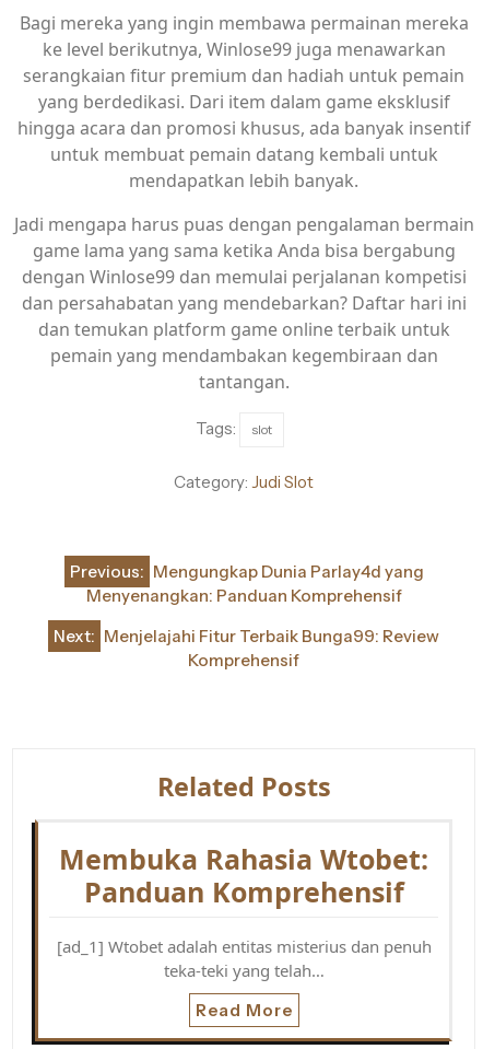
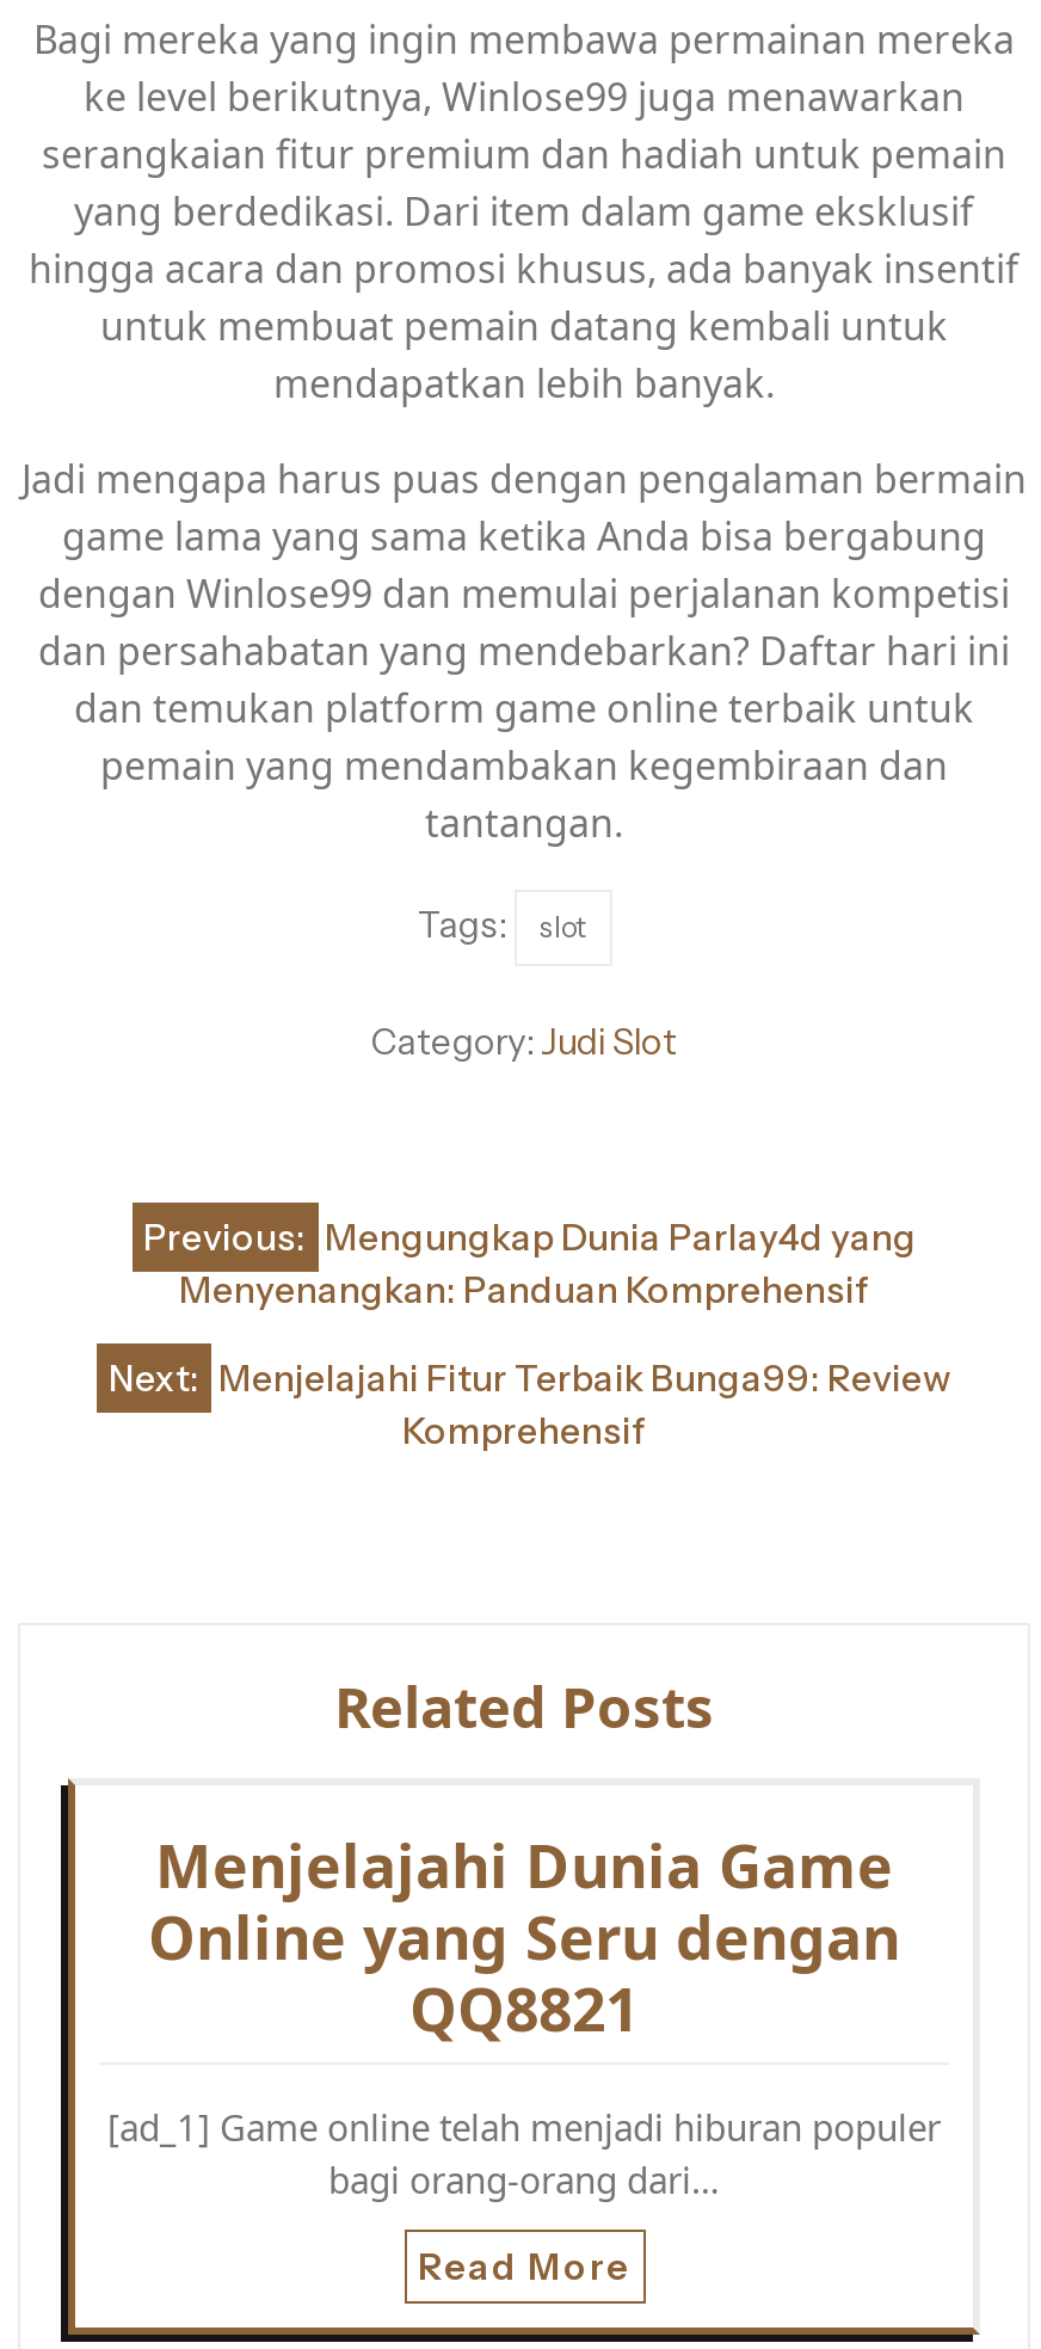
[59,840,428,910] Membuka Rahasia Wtobet: | Panduan Komprehensif -> [148,1824,900,2048] Menjelajahi Dunia Game | Online yang Seru dengan | QQ8821
[56,935,431,981] [ad_1] Wtobet adalah entitas misterius dan penuh | teka-teki yang telah… -> [107,2103,941,2204] [ad_1] Game online telah menjadi hiburan populer | bagi orang-orang dari…

